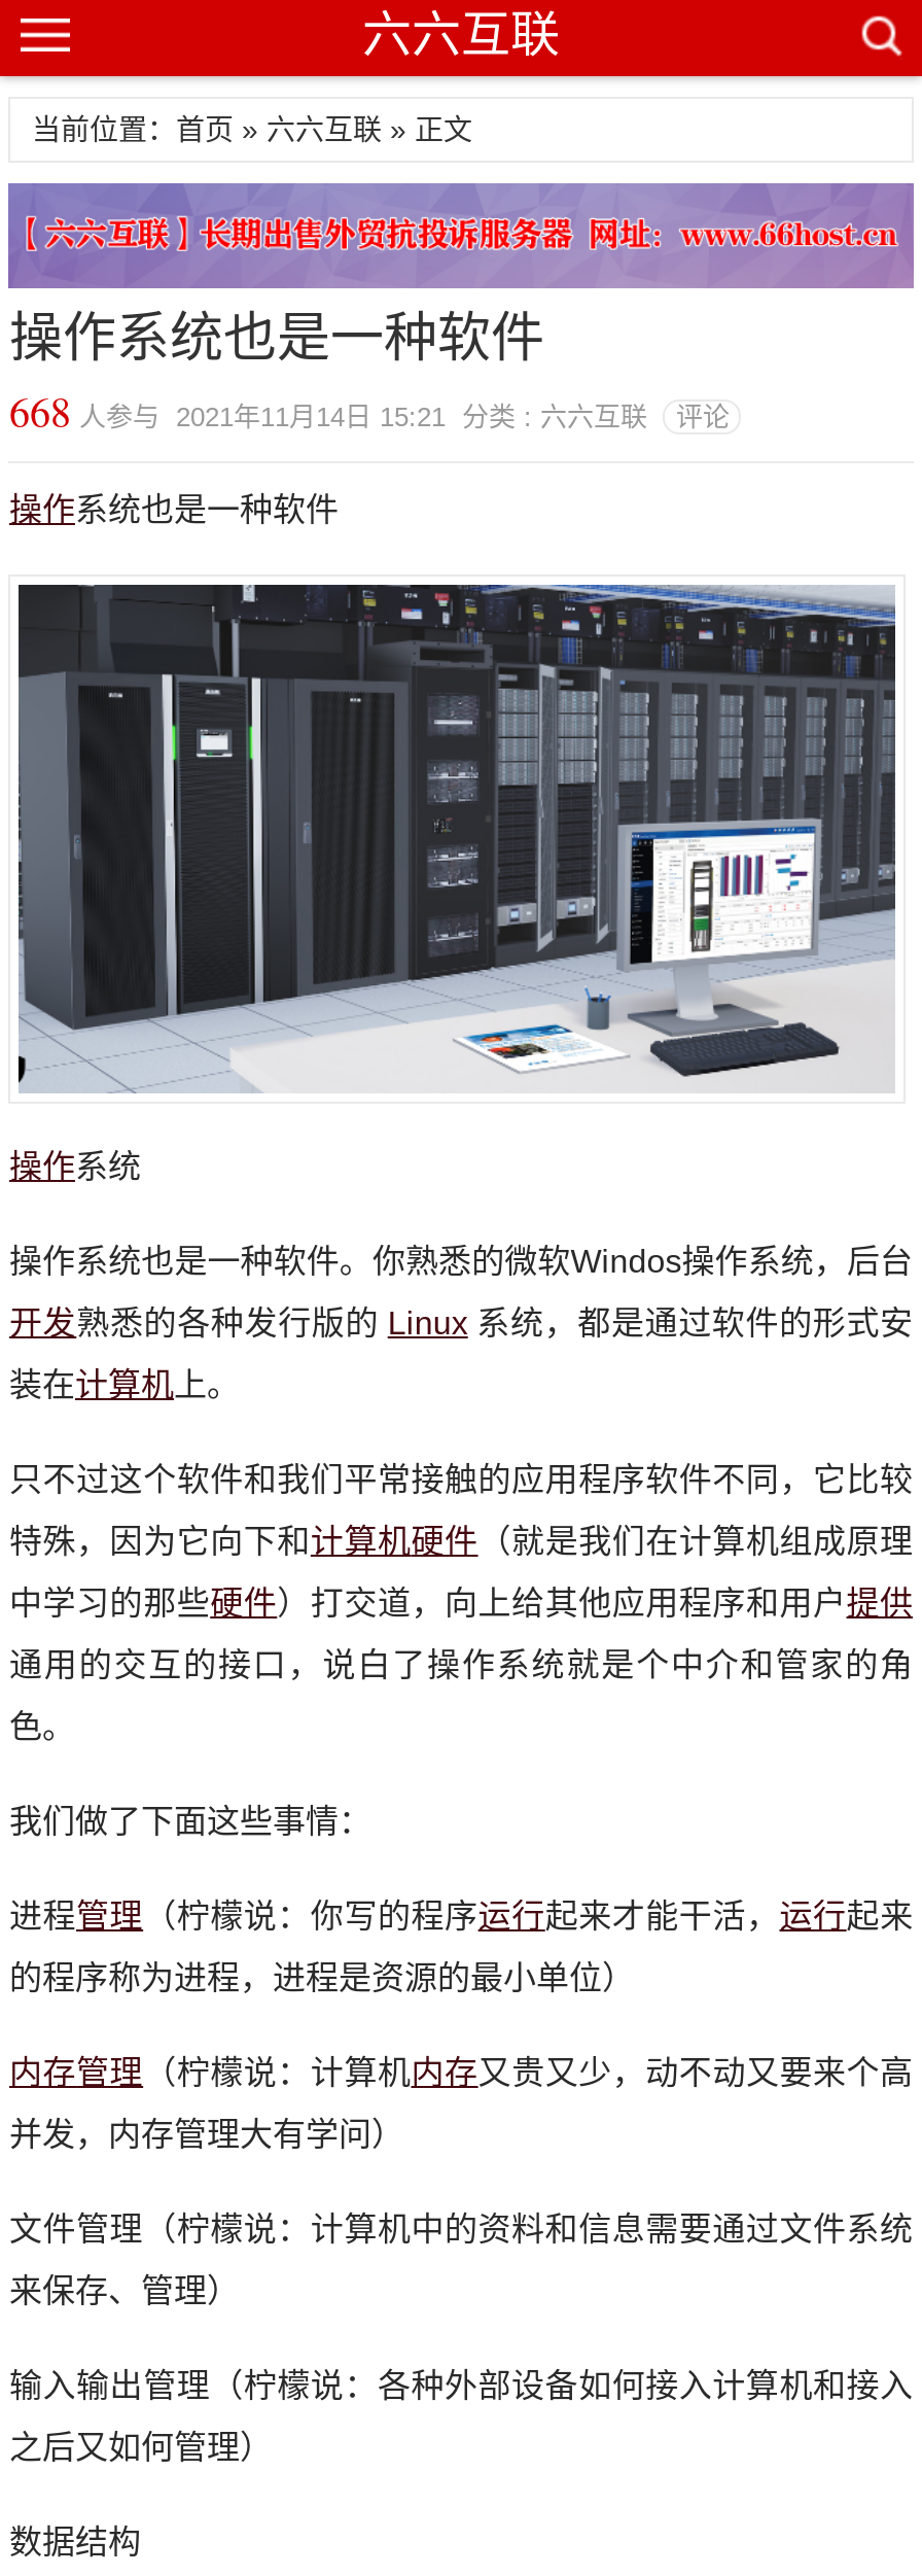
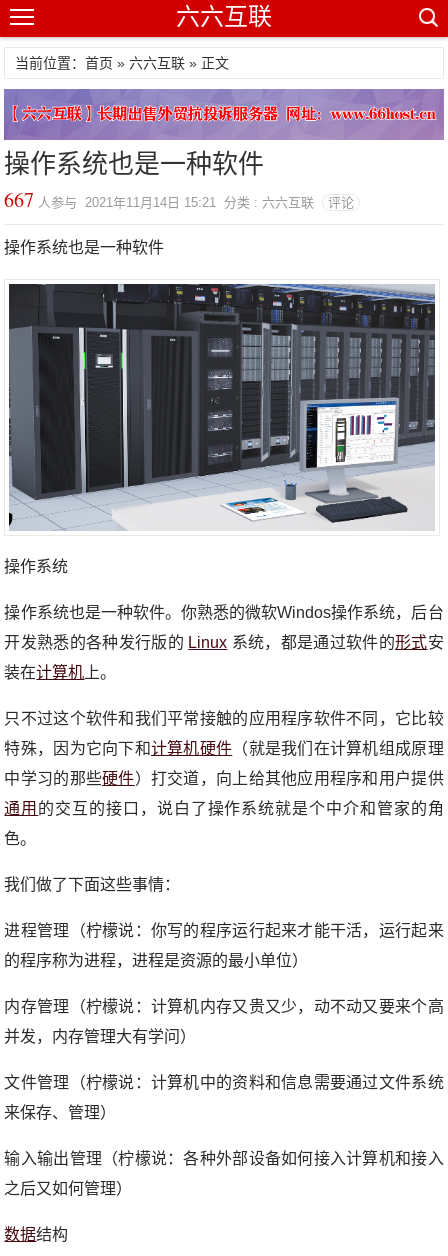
[9,383,730,438] 668人参与 2021年11月14日 15:21 分类 : 六六互联 评论 -> [4,186,354,213] 667人参与 2021年11月14日 15:21 分类 : 六六互联 评论

